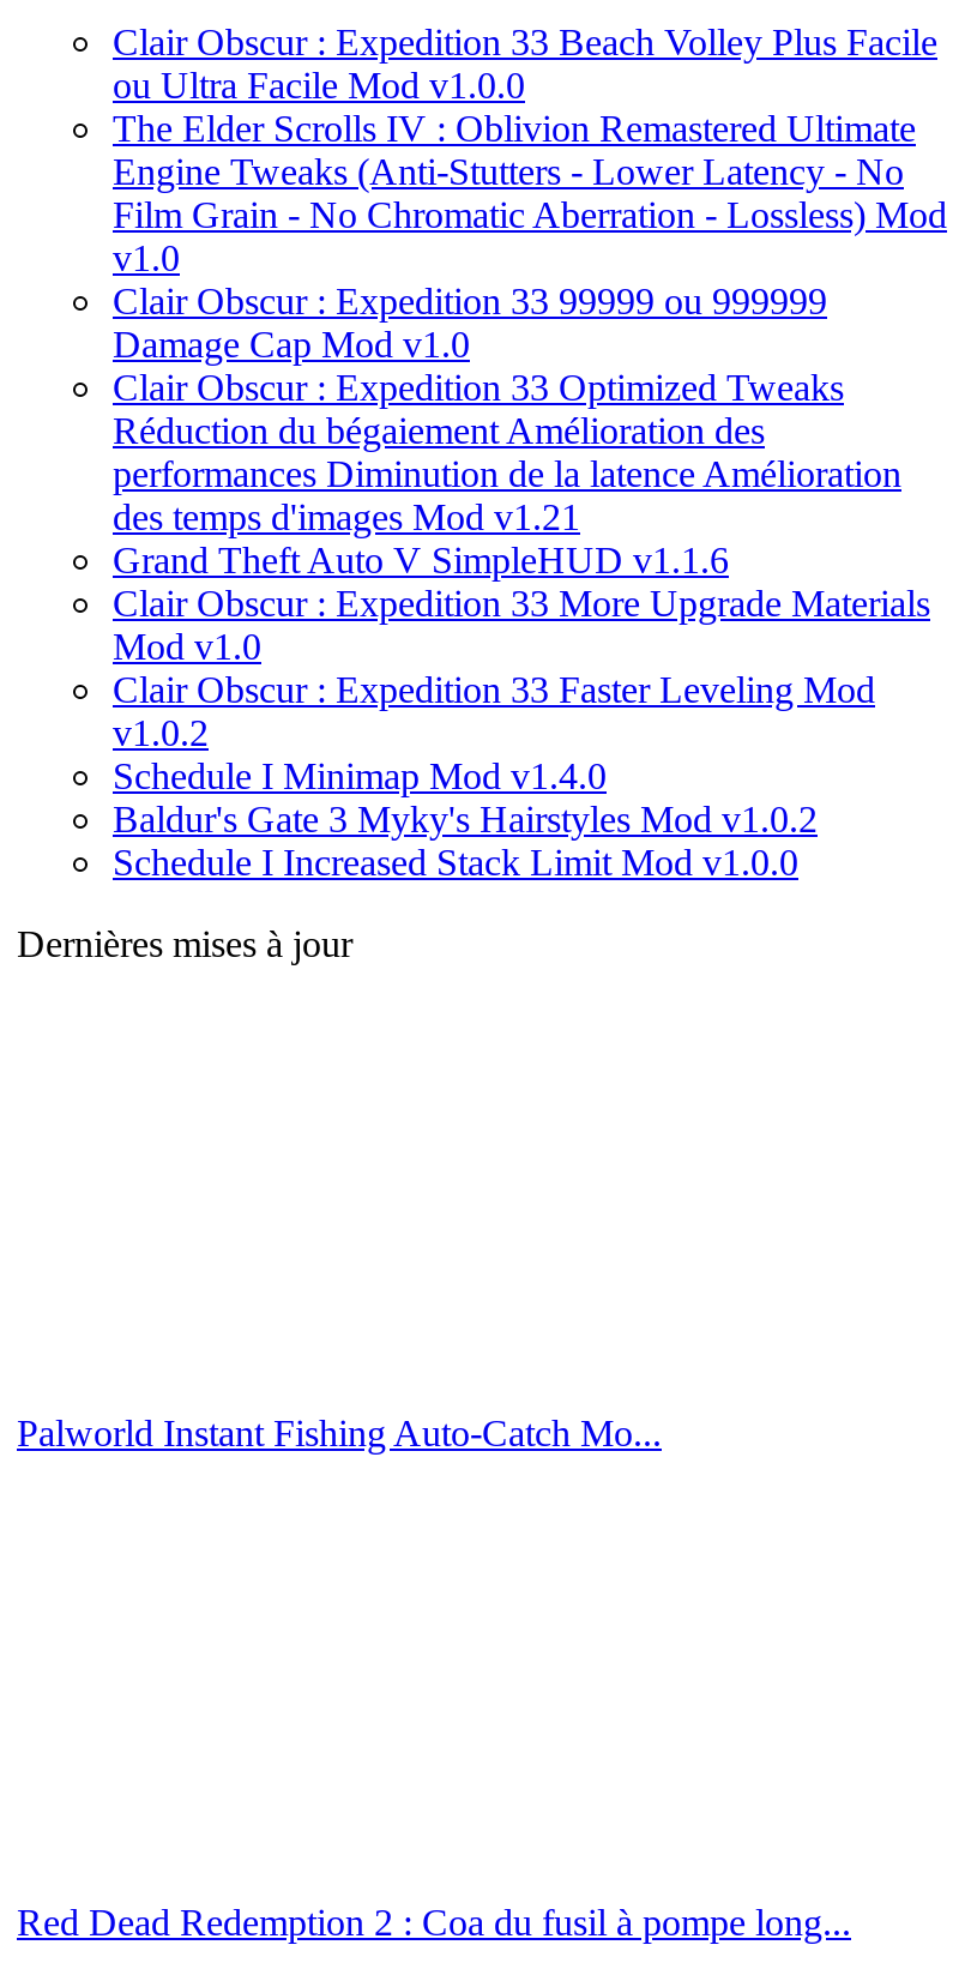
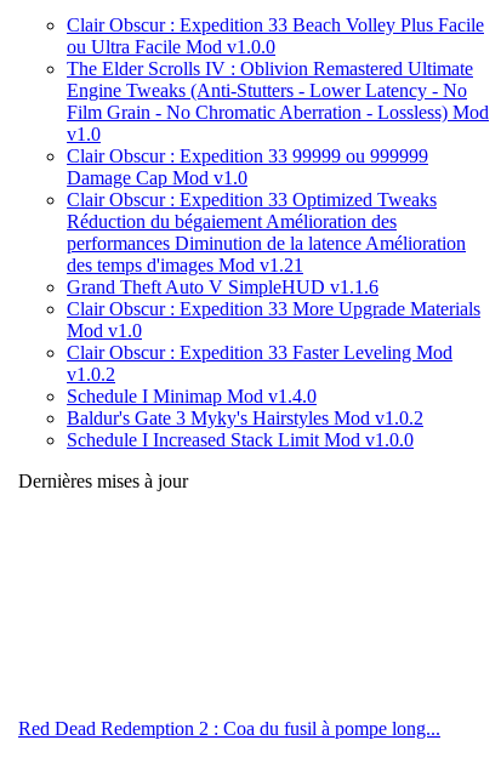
[17,1413,662,1453] Palworld Instant Fishing Auto-Catch Mo... -> none

